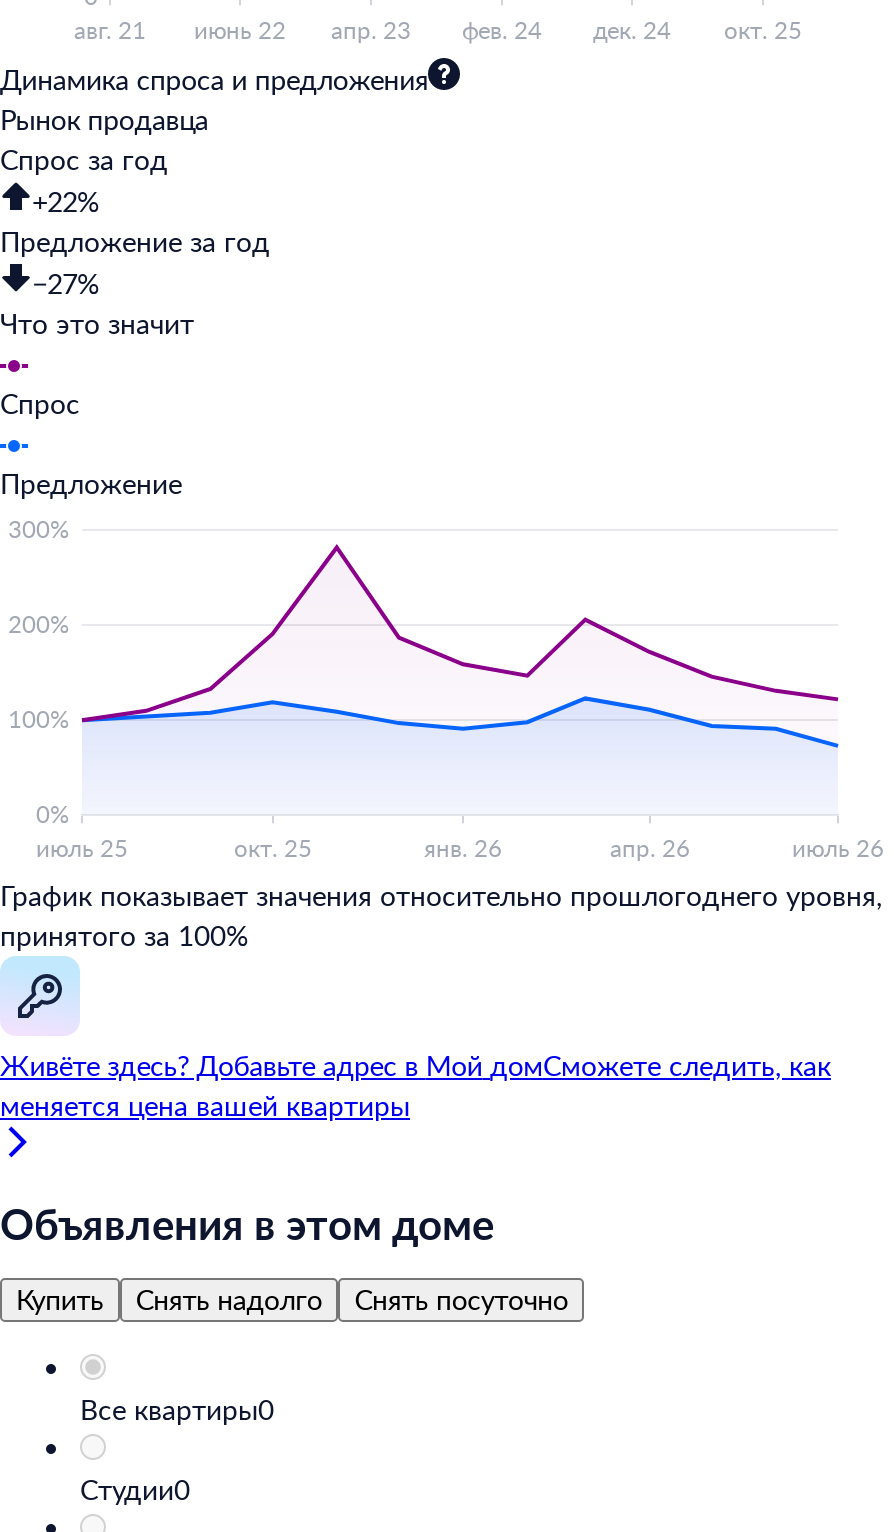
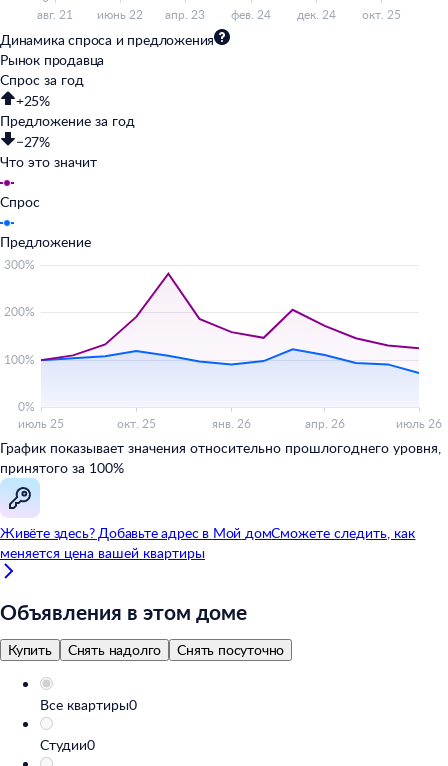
[32,182,98,220] +22% -> [16,91,49,110] +25%

